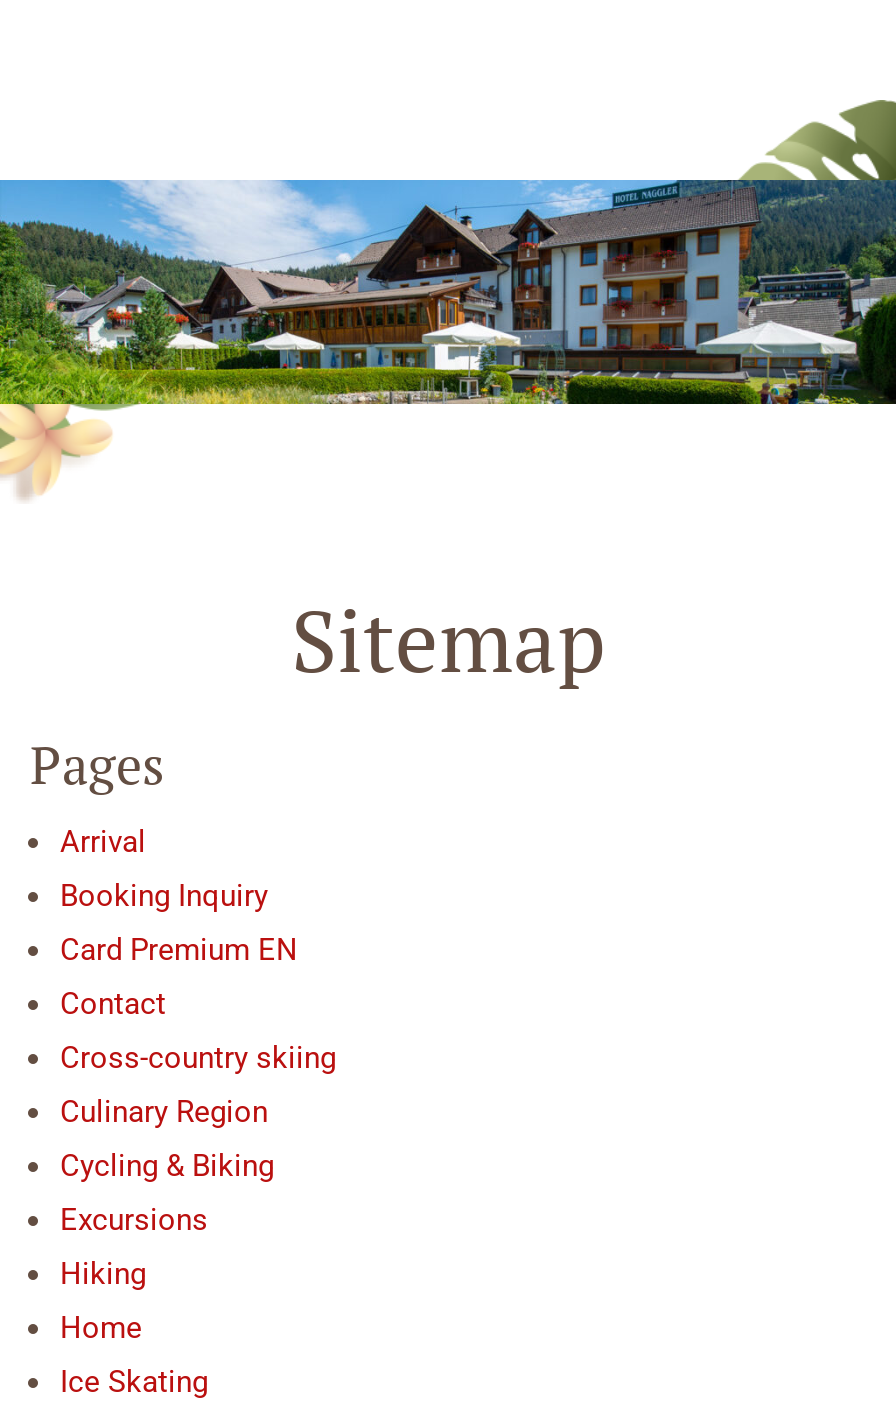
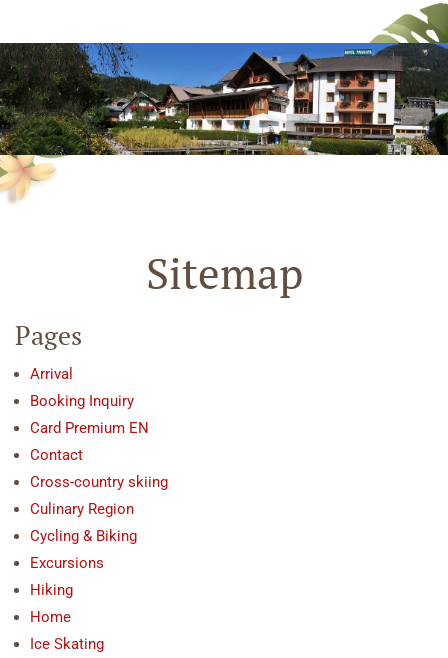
[6,178,890,406] [image] -> [3,42,445,156] [image]

